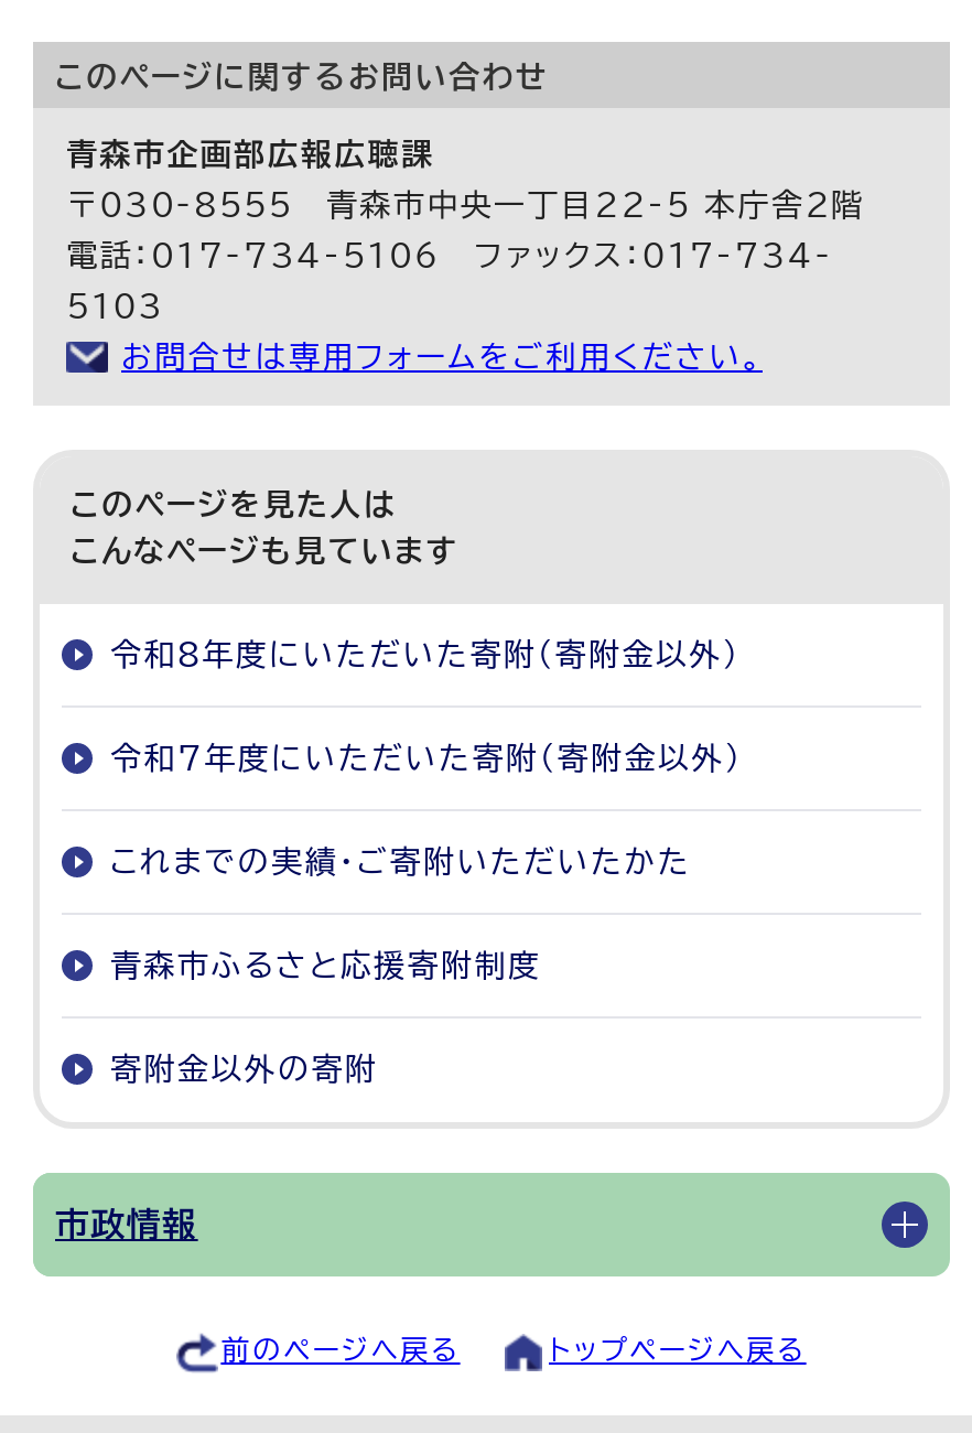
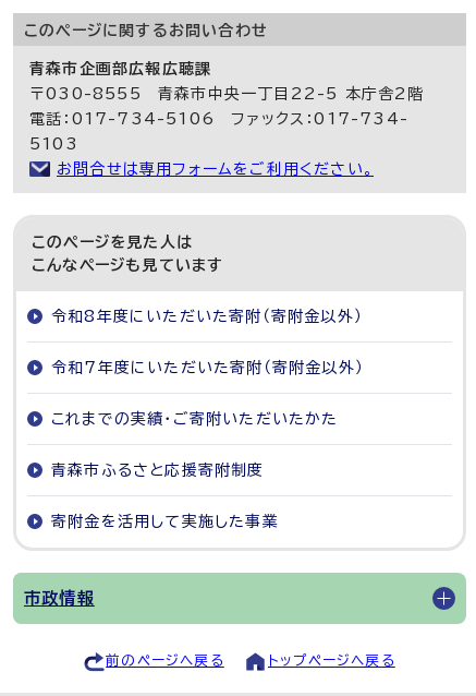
[110,1054,378,1085] 寄附金以外の寄附 -> [51,514,279,529] 寄附金を活用して実施した事業

